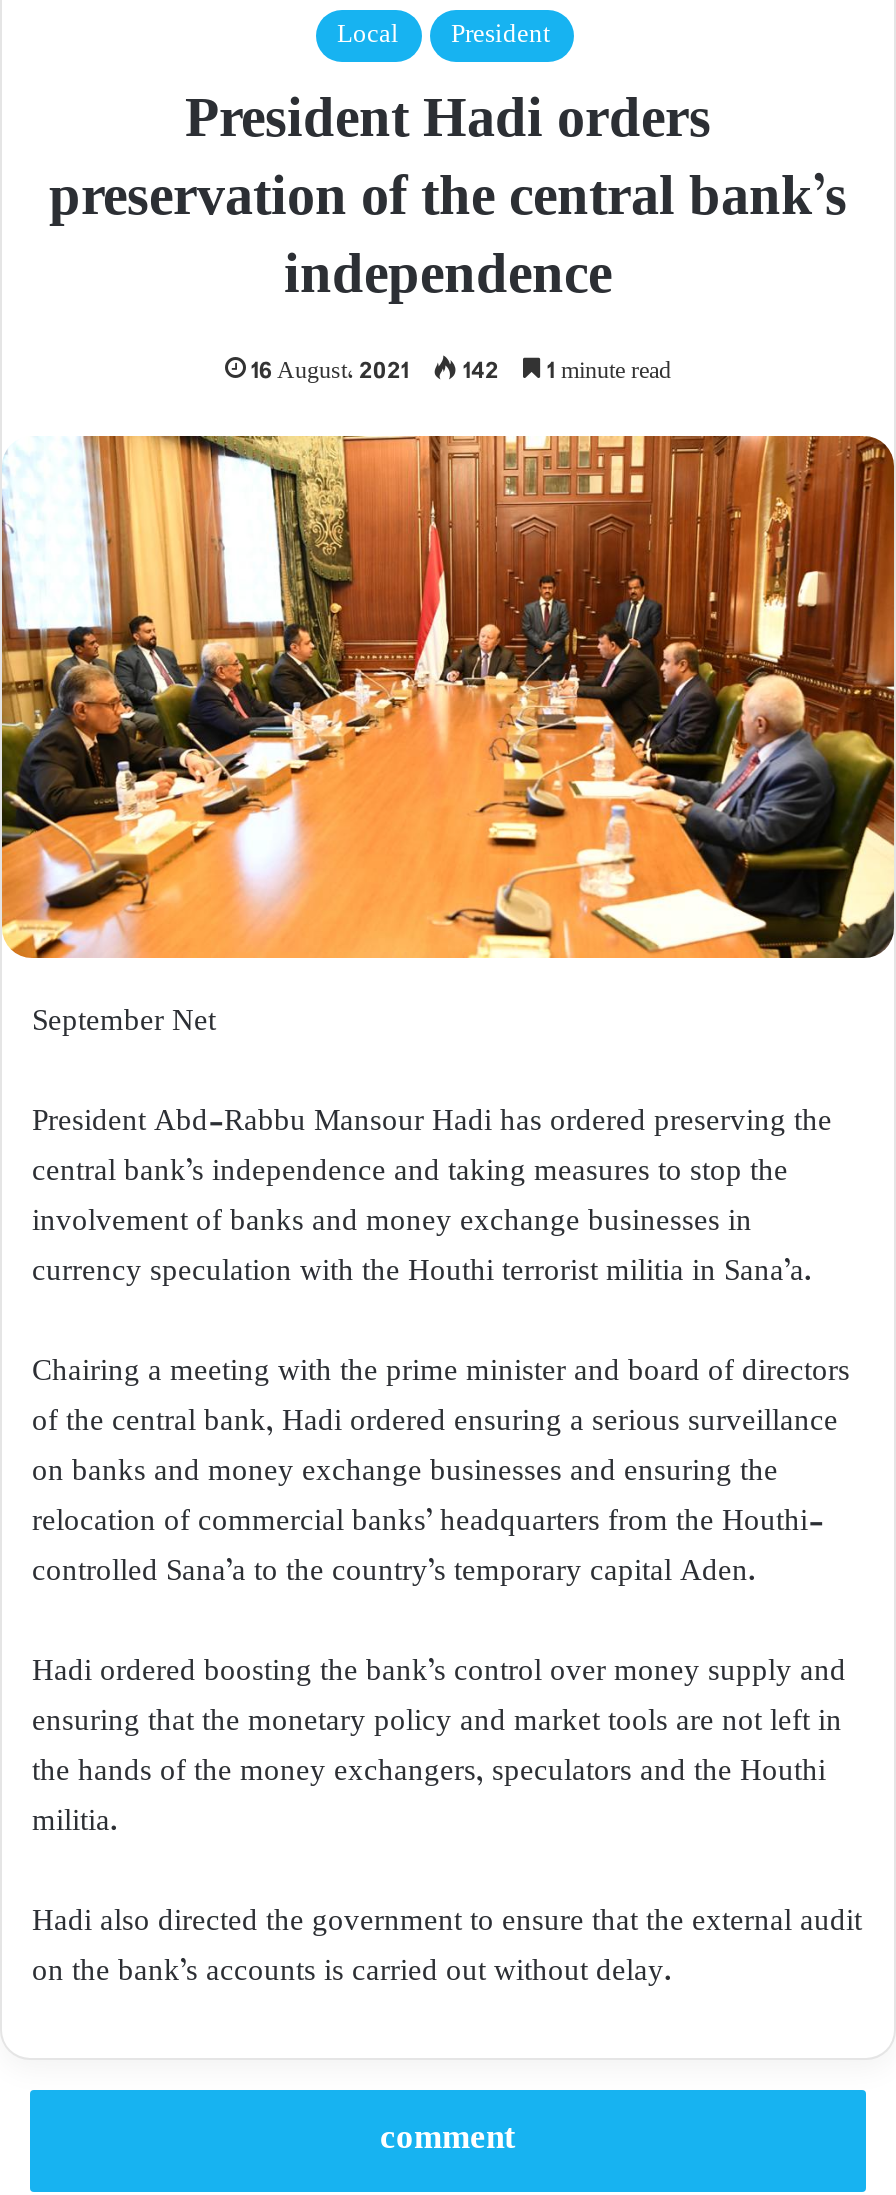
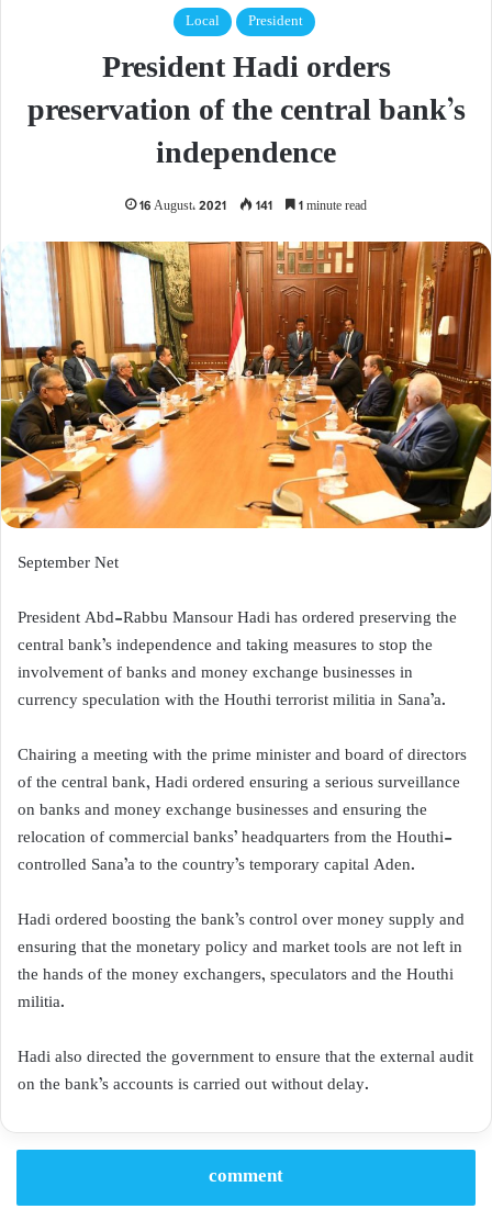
[251,352,671,392] 16 August، 2021 142 1 minute read -> [139,195,367,217] 16 August، 2021 141 1 minute read

